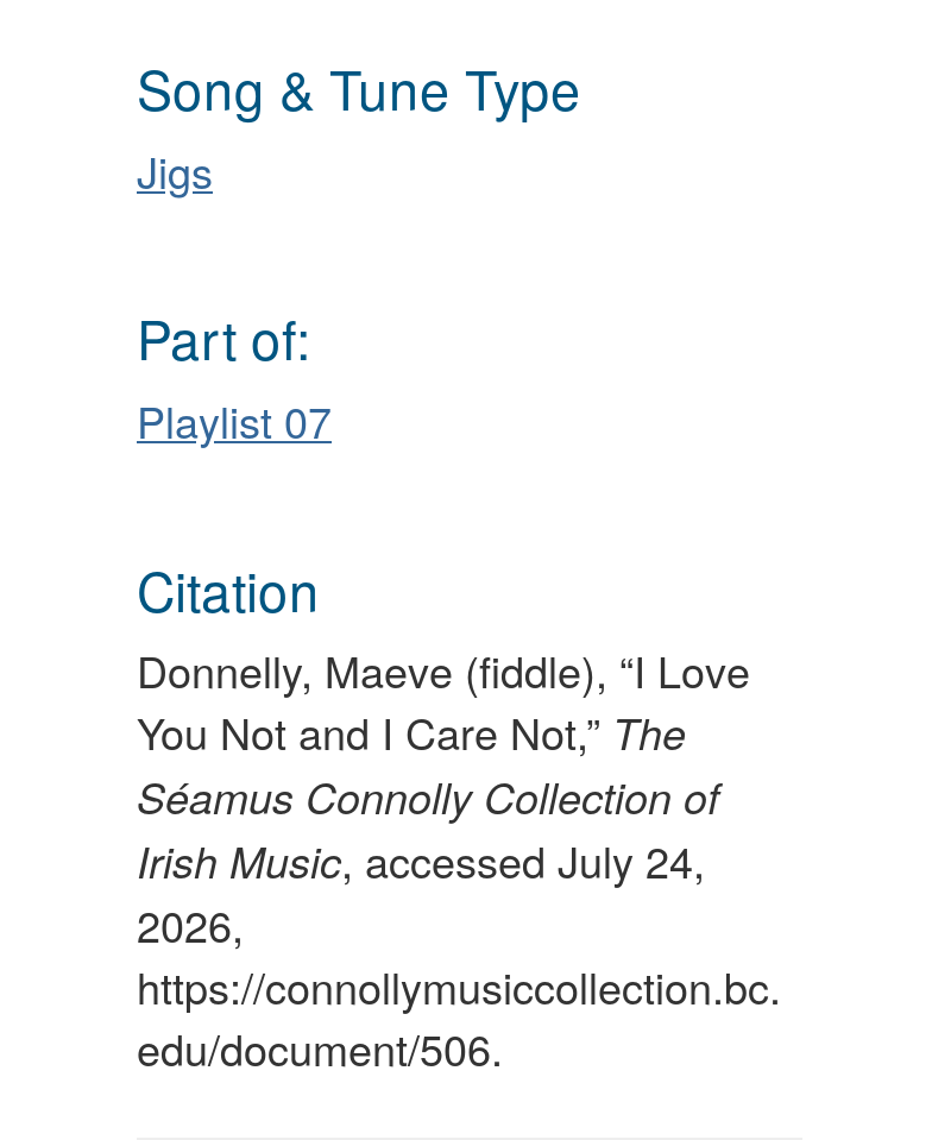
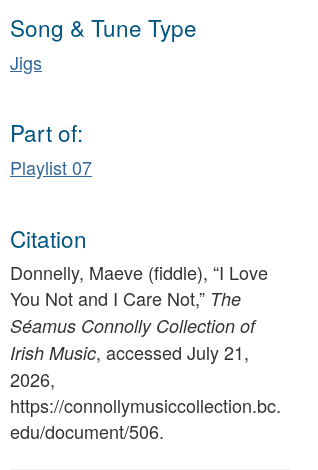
[137,829,705,891] Irish Music, accessed July 24, -> [10,339,249,365] Irish Music, accessed July 21,

